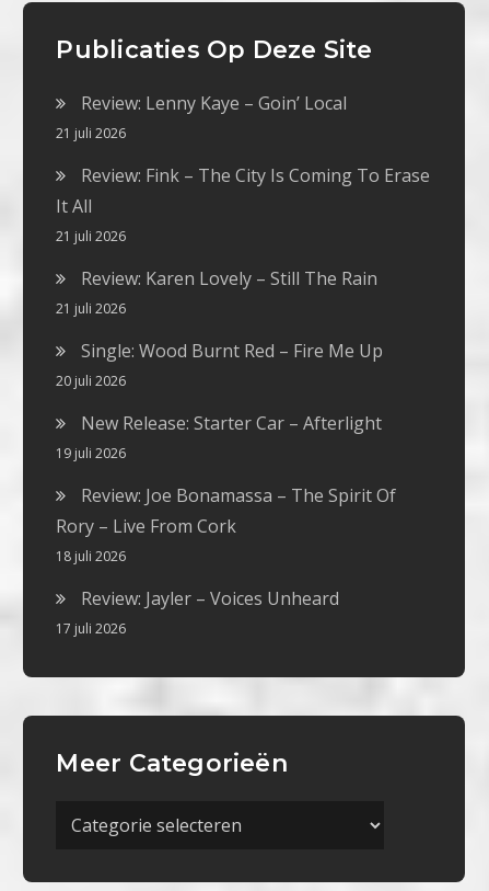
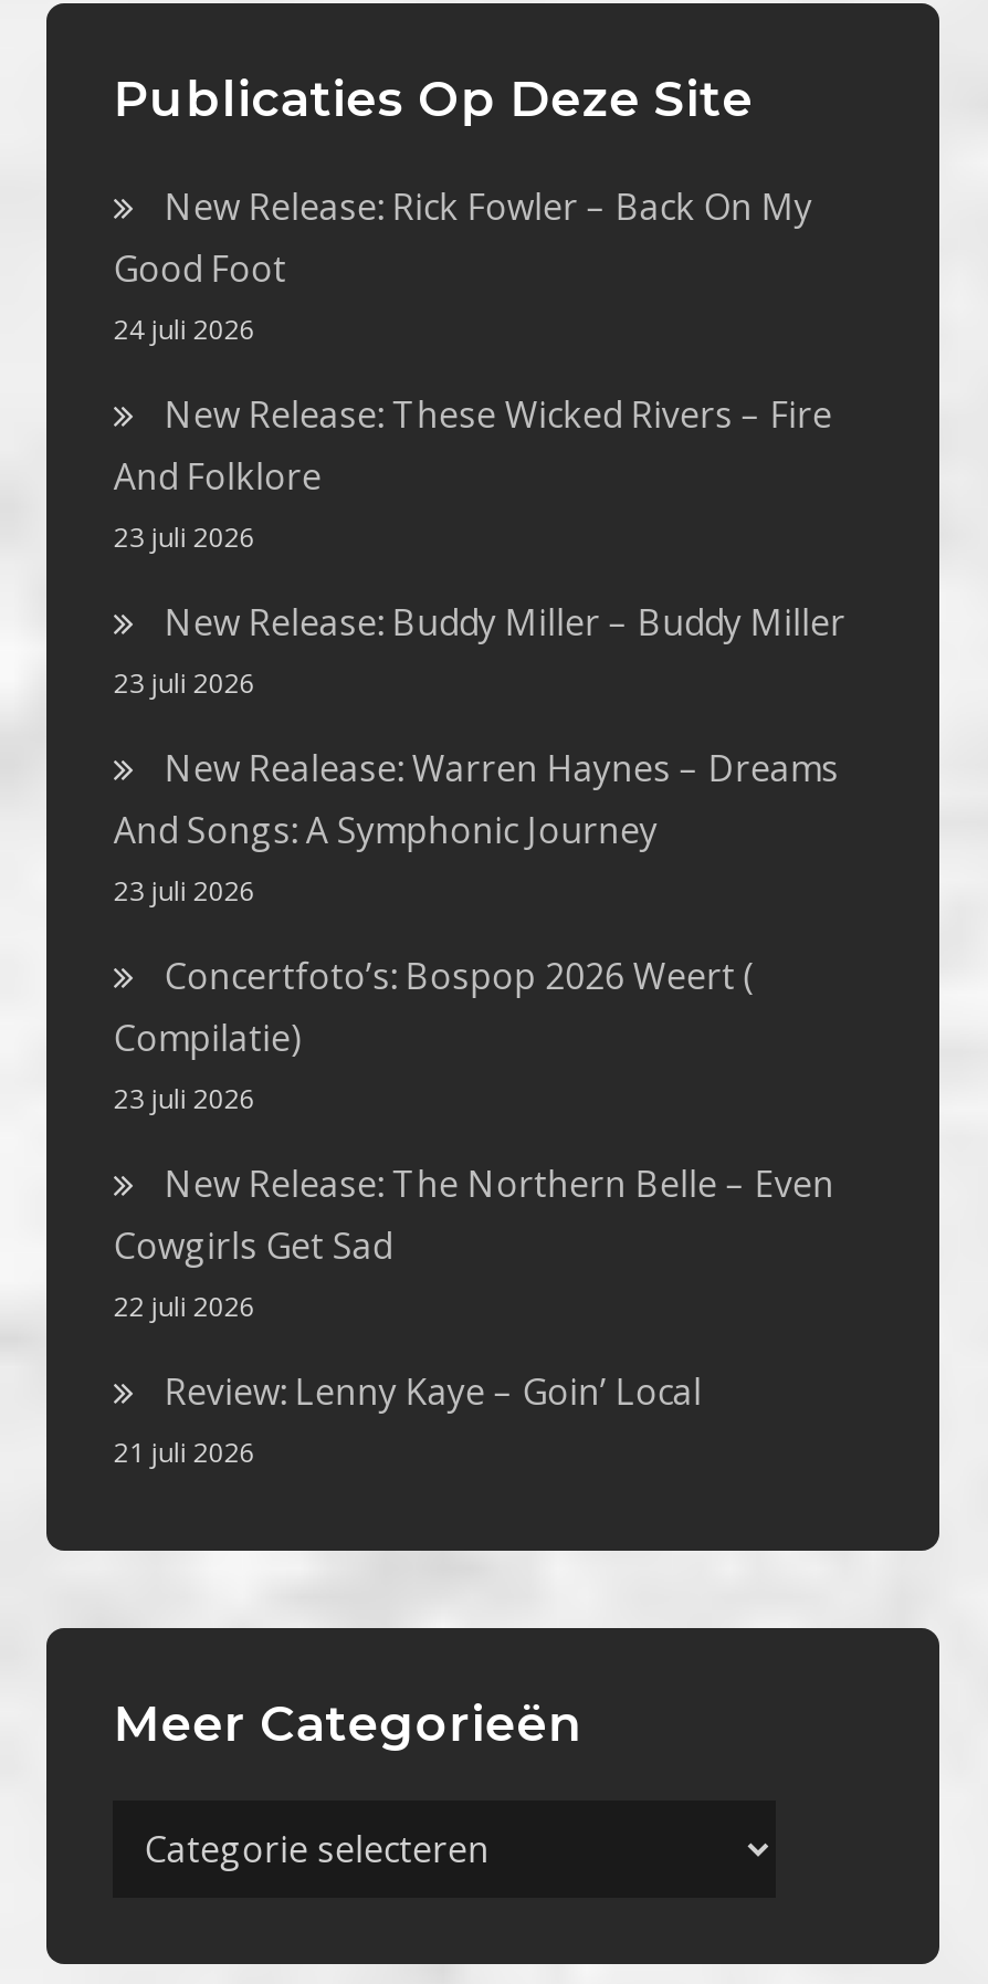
none -> [114,183,845,1326] New Release: Rick Fowler – Back On My | Good Foot | 24 juli 2026 | New Release: These Wicked Rivers – Fire | And Folklore | 23 juli 2026 | New Release: Buddy Miller – Buddy Miller | 23 juli 2026 | New Realease: Warren Haynes – Dreams | And Songs: A Symphonic Journey | 23 juli 2026 | Concertfoto’s: Bospop 2026 Weert ( | Compilatie) | 23 juli 2026 | New Release: The Northern Belle – Even | Cowgirls Get Sad | 22 juli 2026
moved [56,92,347,143] -> [114,1368,702,1472]: Review: Lenny Kaye – Goin’ Local | 21 juli 2026
[56,164,430,638] Review: Fink – The City Is Coming To Erase | It All | 21 juli 2026 | Review: Karen Lovely – Still The Rain | 21 juli 2026 | Single: Wood Burnt Red – Fire Me Up | 20 juli 2026 | New Release: Starter Car – Afterlight | 19 juli 2026 | Review: Joe Bonamassa – The Spirit Of | Rory – Live From Cork | 18 juli 2026 | Review: Jayler – Voices Unheard | 17 juli 2026 -> none

